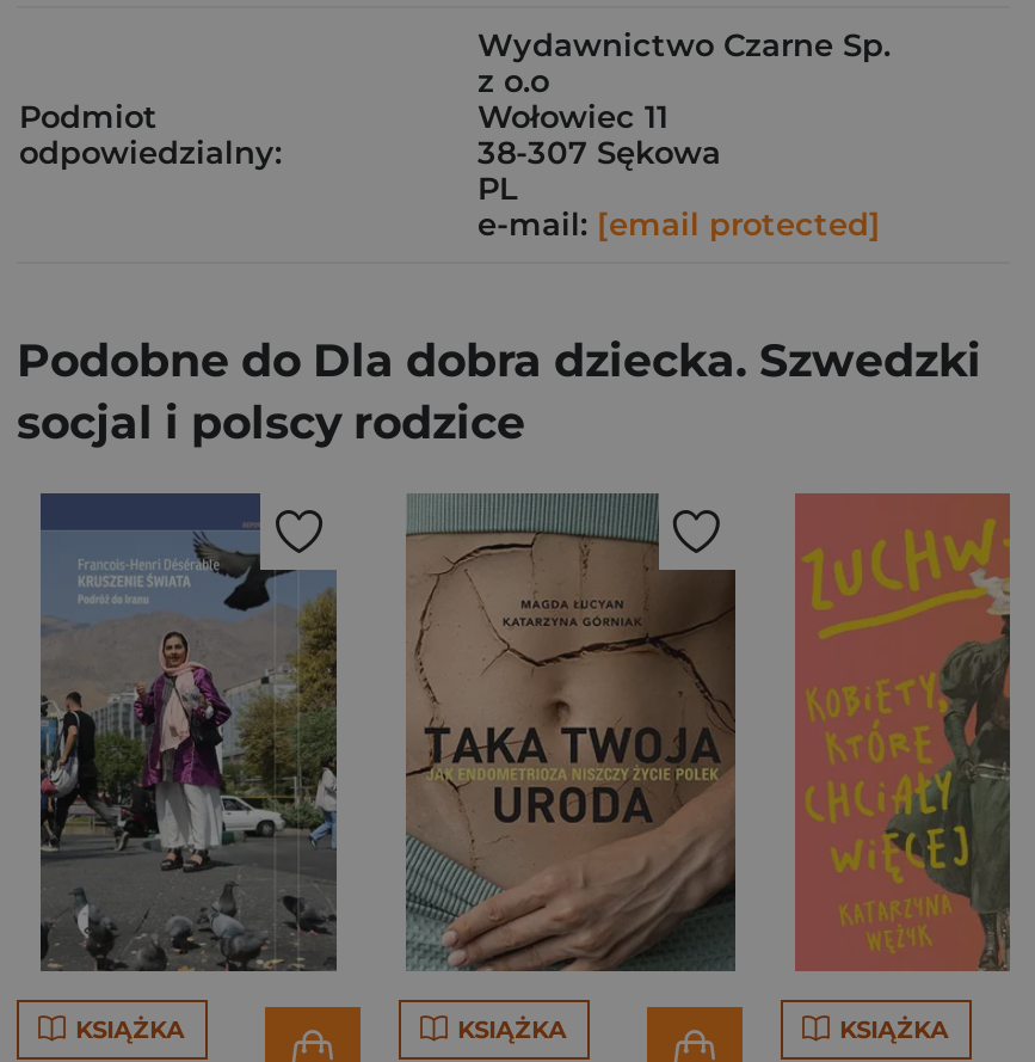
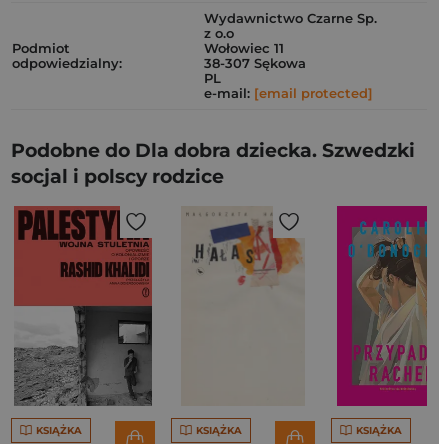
[24,491,353,971] [image] -> [13,205,153,407] [image]
[403,491,738,974] [image] -> [174,206,312,406] [image]
[793,491,1012,974] [image] -> [336,205,428,407] [image]

